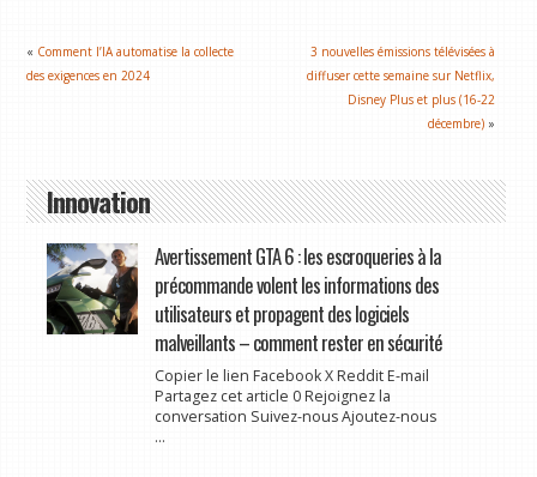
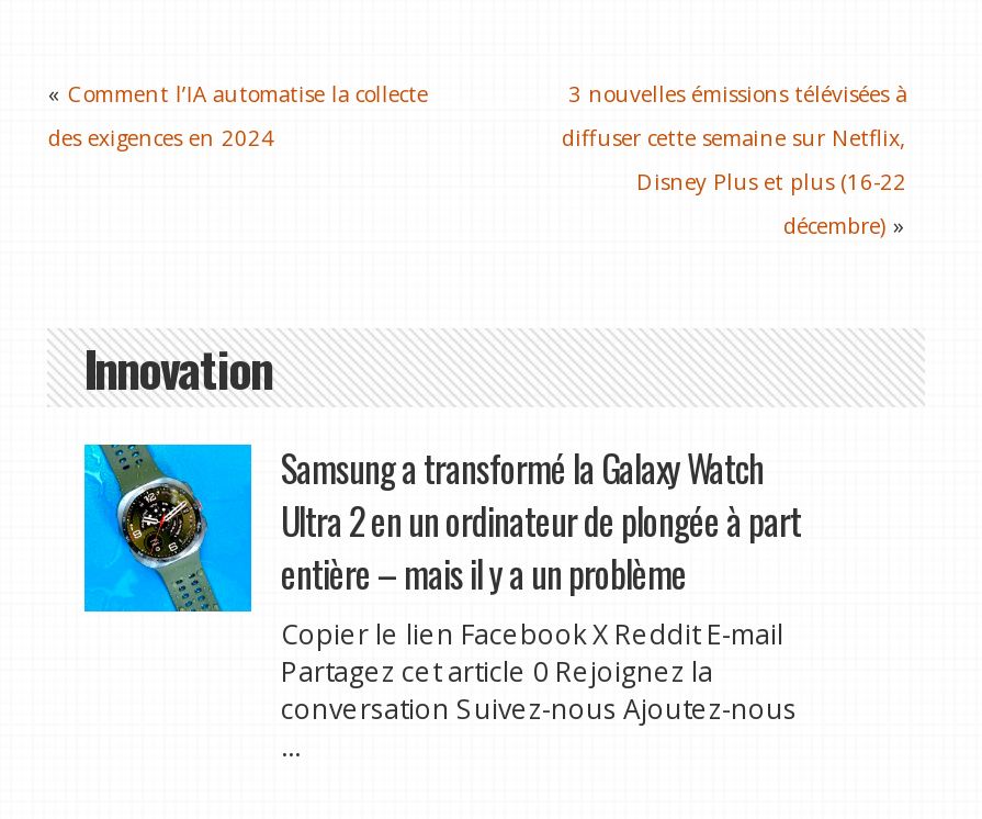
[46,240,442,357] [image] | Avertissement GTA 6 : les escroqueries à la | précommande volent les informations des | utilisateurs et propagent des logiciels | malveillants – comment rester en sécurité -> [82,439,801,614] [image] | Samsung a transformé la Galaxy Watch | Ultra 2 en un ordinateur de plongée à part | entière – mais il y a un problème

